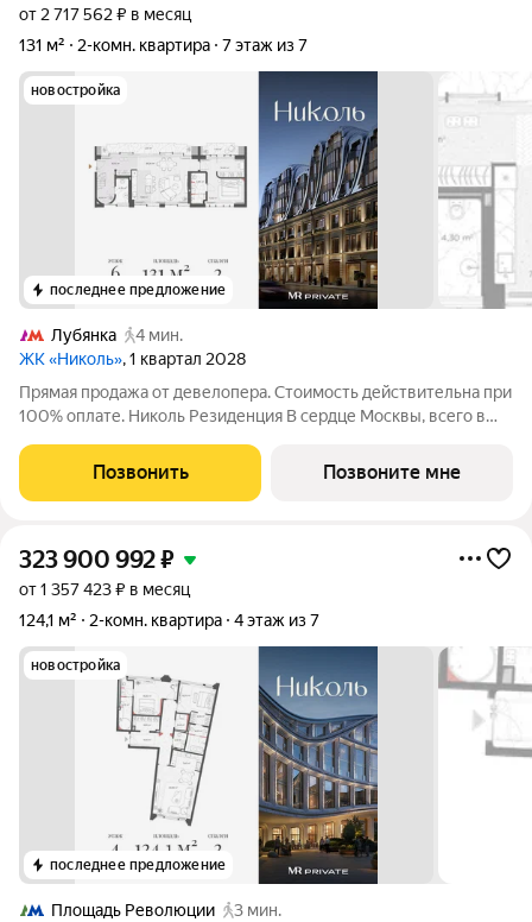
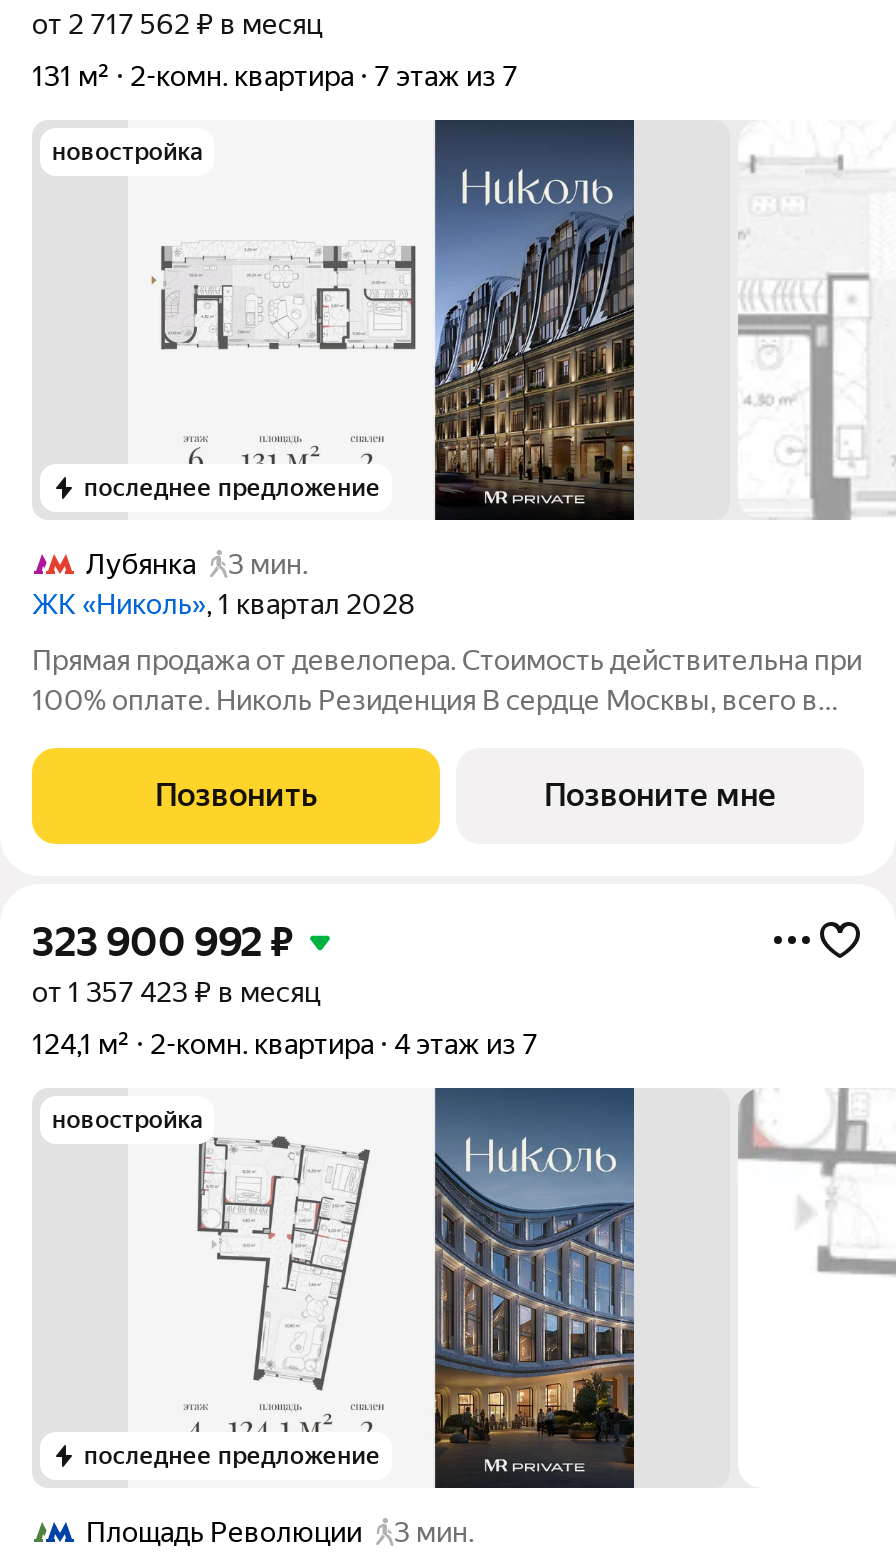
[51,325,183,344] Лубянка 4 мин. -> [86,548,308,580] Лубянка 3 мин.

